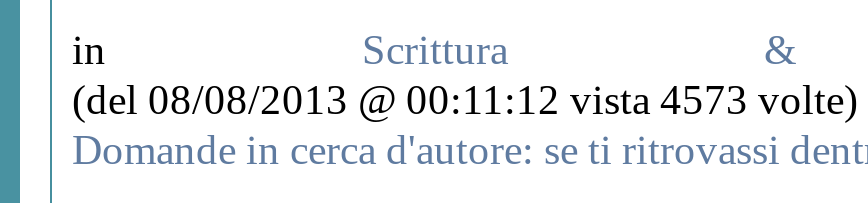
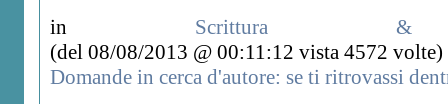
[72,75,858,123] (del 08/08/2013 @ 00:11:12 vista 4573 volte) -> [50,40,443,64] (del 08/08/2013 @ 00:11:12 vista 4572 volte)

